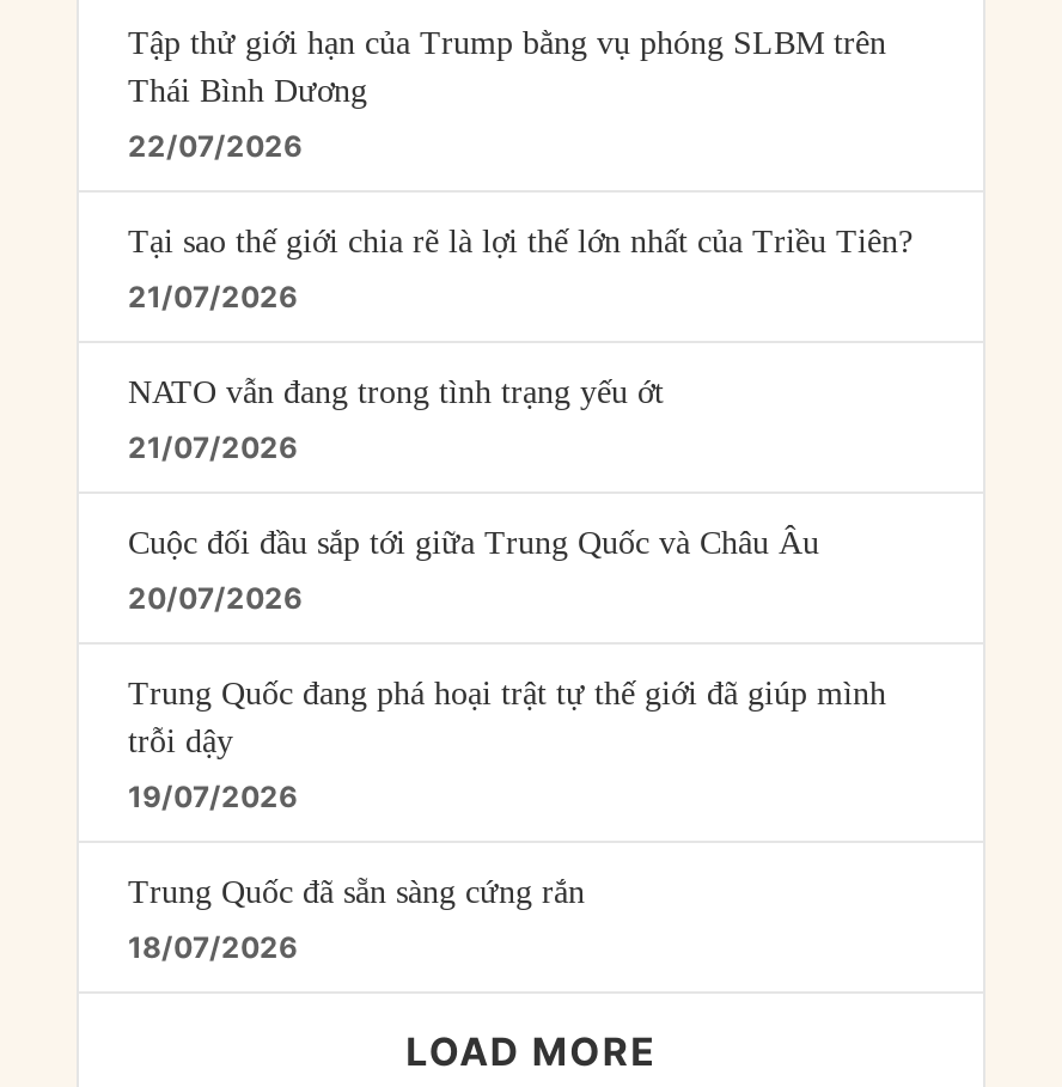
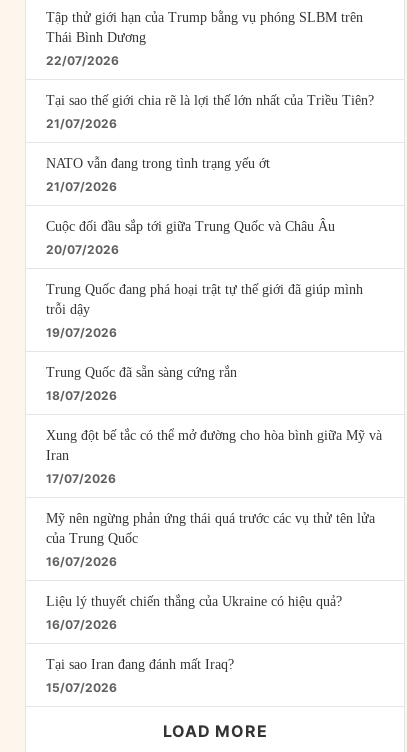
none -> [46,428,382,695] Xung đột bế tắc có thể mở đường cho hòa bình giữa Mỹ và | Iran | 17/07/2026 | Mỹ nên ngừng phản ứng thái quá trước các vụ thử tên lửa | của Trung Quốc | 16/07/2026 | Liệu lý thuyết chiến thắng của Ukraine có hiệu quả? | 16/07/2026 | Tại sao Iran đang đánh mất Iraq? | 15/07/2026

